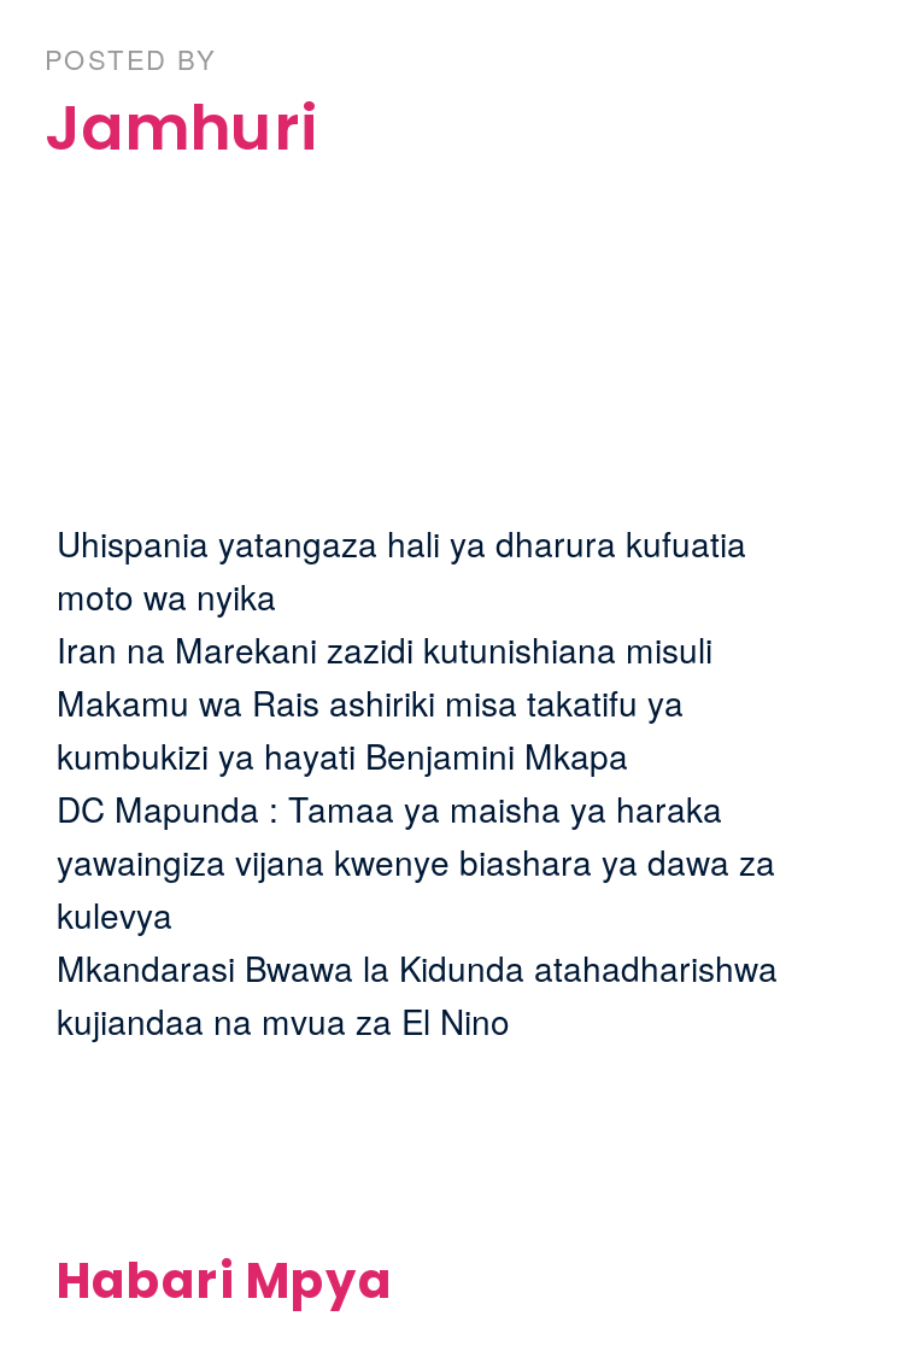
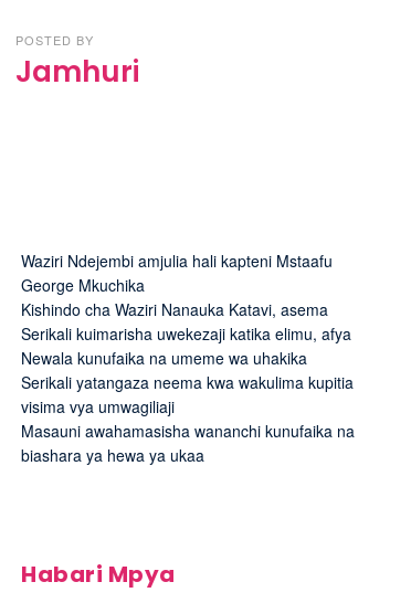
[57,518,778,1044] Uhispania yatangaza hali ya dharura kufuatia | moto wa nyika | Iran na Marekani zazidi kutunishiana misuli | Makamu wa Rais ashiriki misa takatifu ya | kumbukizi ya hayati Benjamini Mkapa | DC Mapunda : Tamaa ya maisha ya haraka | yawaingiza vijana kwenye biashara ya dawa za | kulevya | Mkandarasi Bwawa la Kidunda atahadharishwa | kujiandaa na mvua za El Nino -> [21,250,355,466] Waziri Ndejembi amjulia hali kapteni Mstaafu | George Mkuchika | Kishindo cha Waziri Nanauka Katavi, asema | Serikali kuimarisha uwekezaji katika elimu, afya | Newala kunufaika na umeme wa uhakika | Serikali yatangaza neema kwa wakulima kupitia | visima vya umwagiliaji | Masauni awahamasisha wananchi kunufaika na | biashara ya hewa ya ukaa

